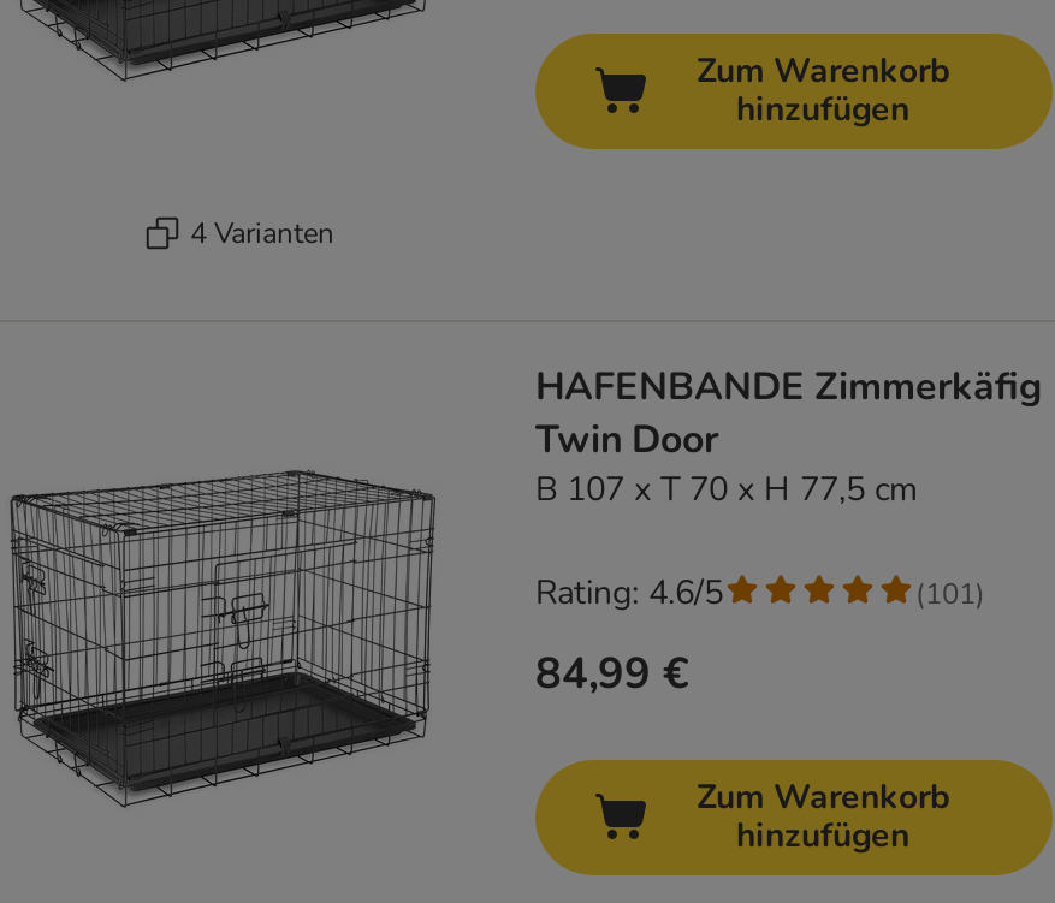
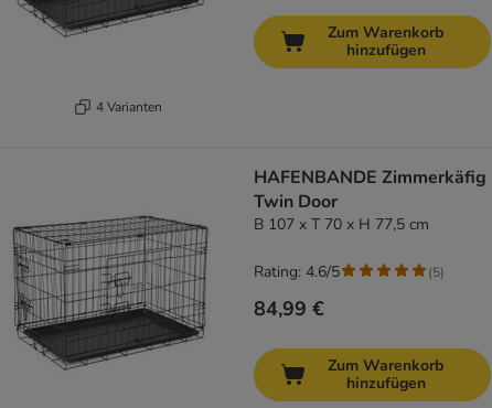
[915,574,985,612] (101) -> [428,263,445,281] (5)

